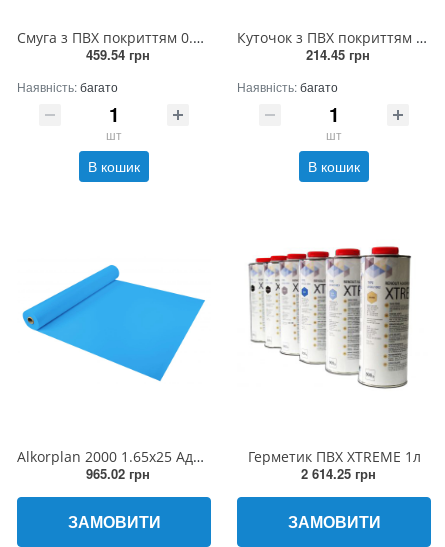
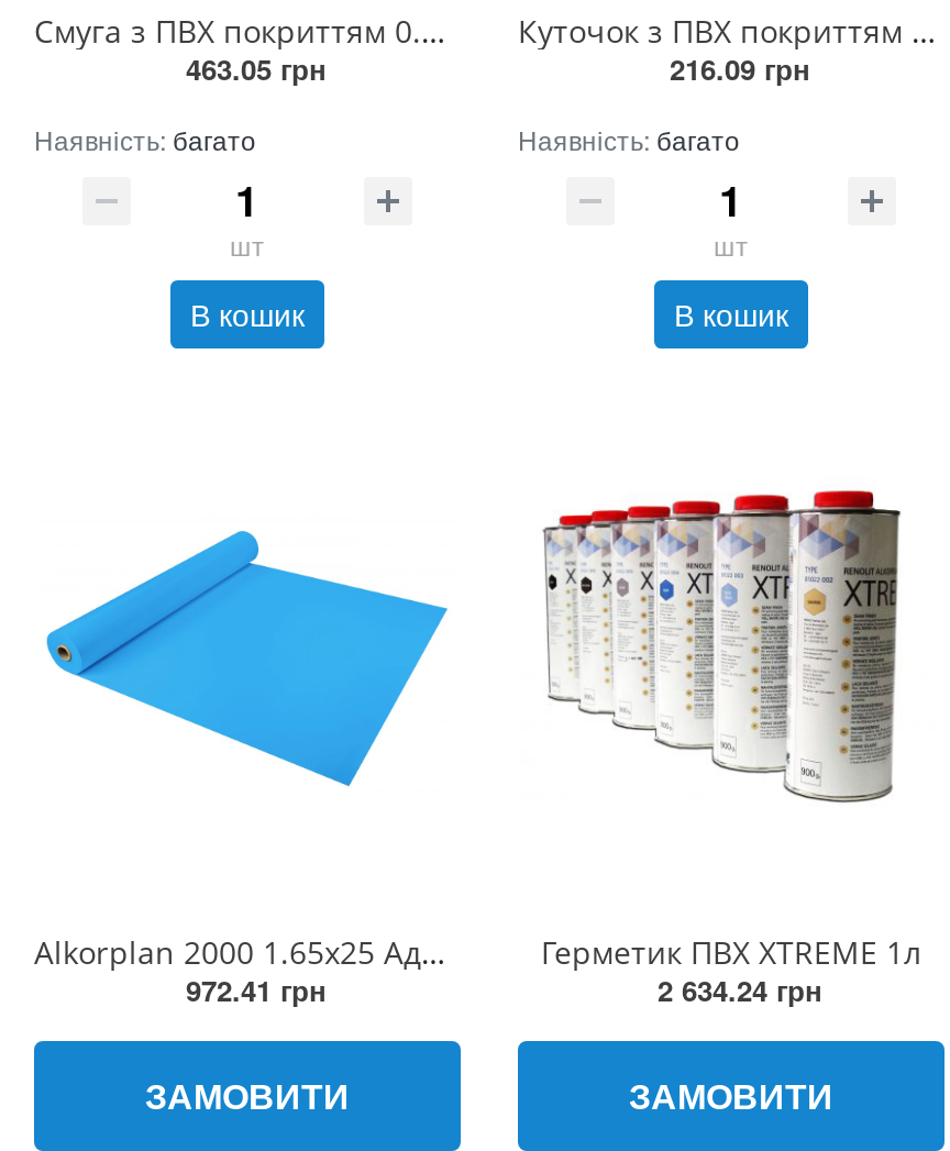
[86,45,150,64] 459.54 грн -> [186,47,327,89] 463.05 грн
[306,45,370,64] 214.45 грн -> [670,47,810,89] 216.09 грн
[86,464,150,483] 965.02 грн -> [186,969,327,1011] 972.41 грн
[300,464,375,483] 2 614.25 грн -> [658,969,822,1011] 2 634.24 грн

